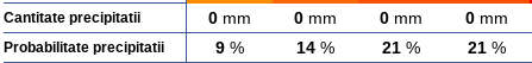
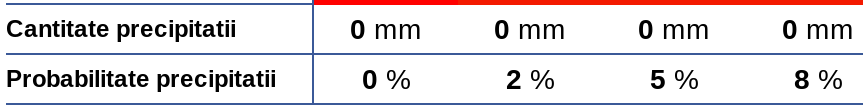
[215,38,244,57] 9% -> [362,63,410,95] 0%
[296,38,334,57] 14% -> [506,63,554,95] 2%
[382,38,420,57] 21% -> [650,63,698,95] 5%
[468,38,506,57] 21% -> [794,63,842,95] 8%

